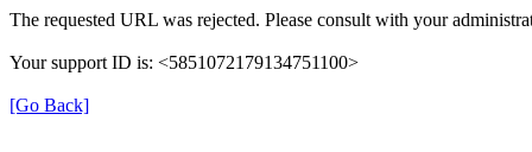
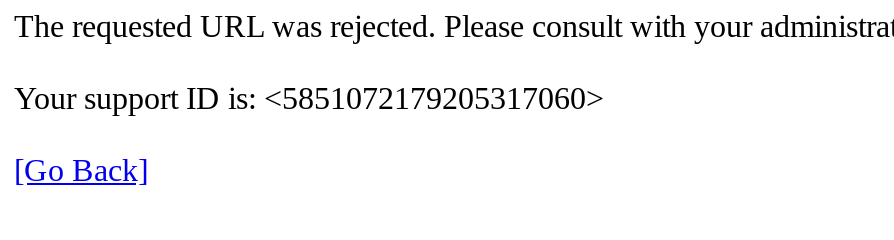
[9,52,359,72] Your support ID is: <5851072179134751100> -> [14,81,604,115] Your support ID is: <5851072179205317060>

